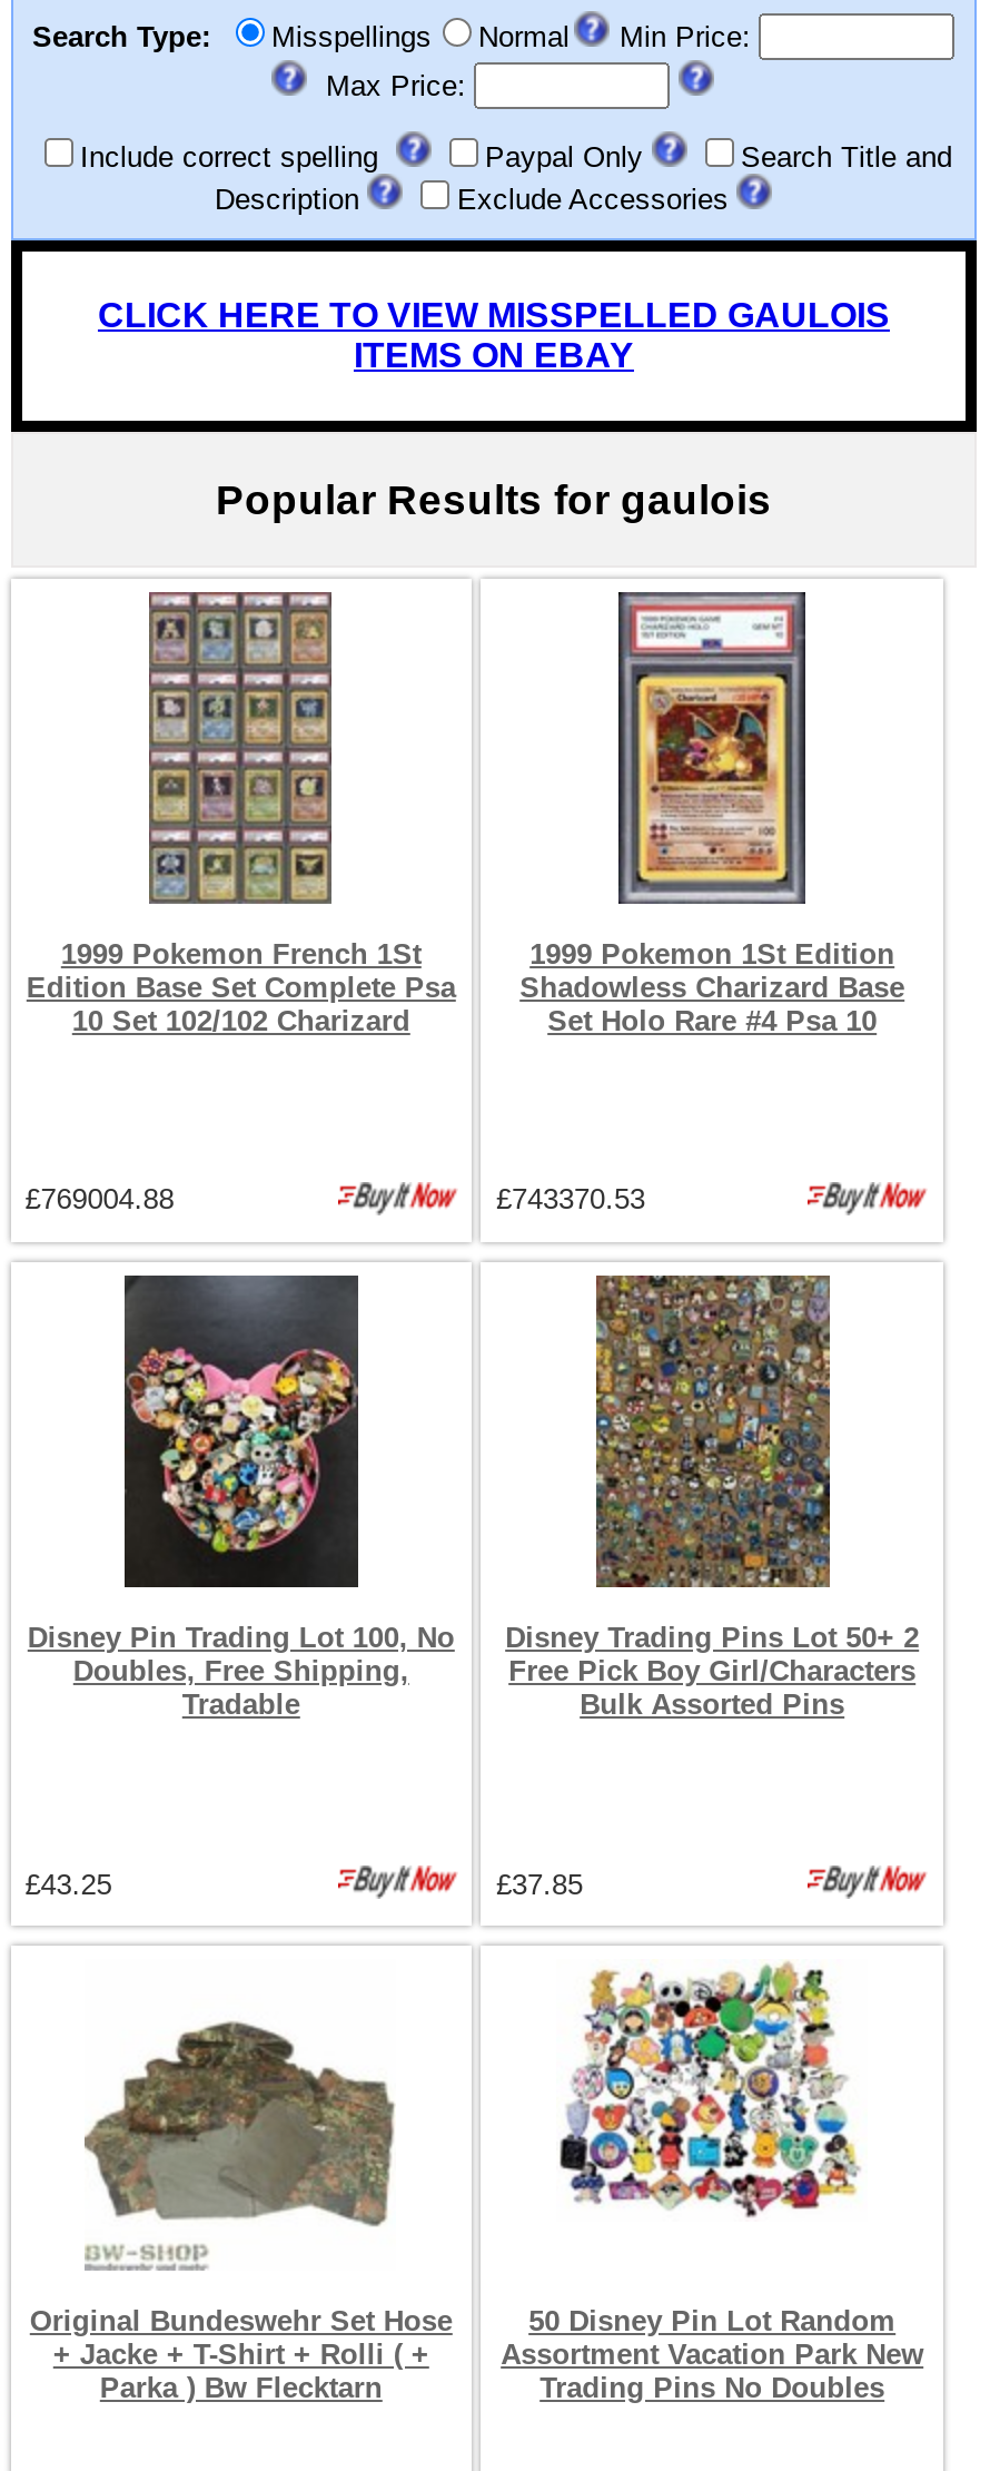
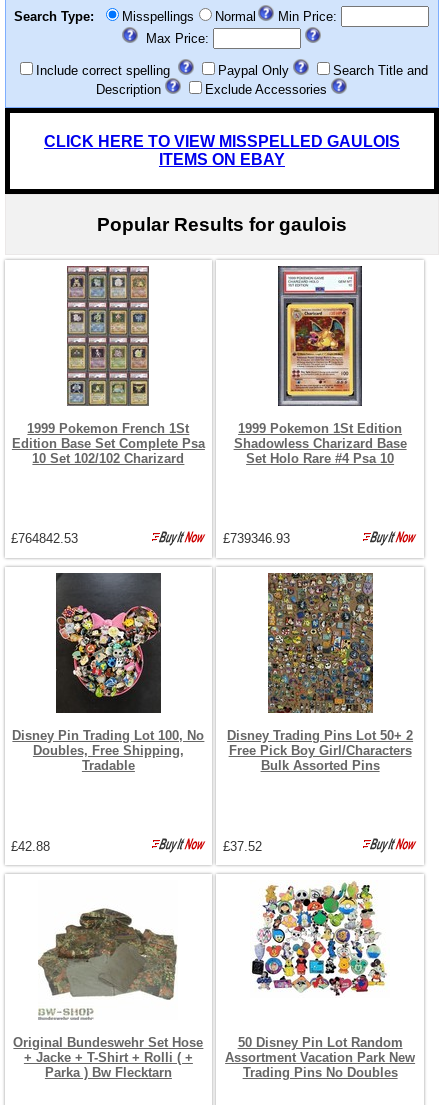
[25,1183,174,1217] £769004.88 -> [11,531,78,546] £764842.53
[496,1183,645,1217] £743370.53 -> [223,531,290,546] £739346.93
[25,1867,112,1900] £43.25 -> [11,839,50,854] £42.88
[496,1867,583,1900] £37.85 -> [223,839,262,854] £37.52

